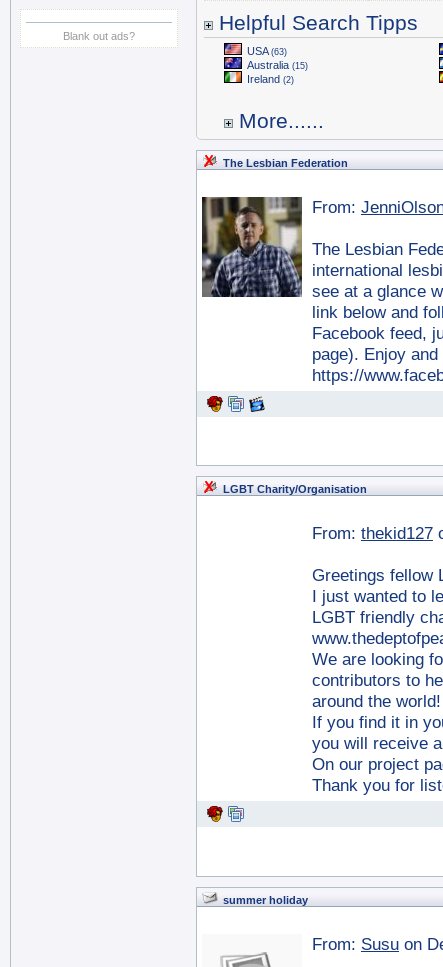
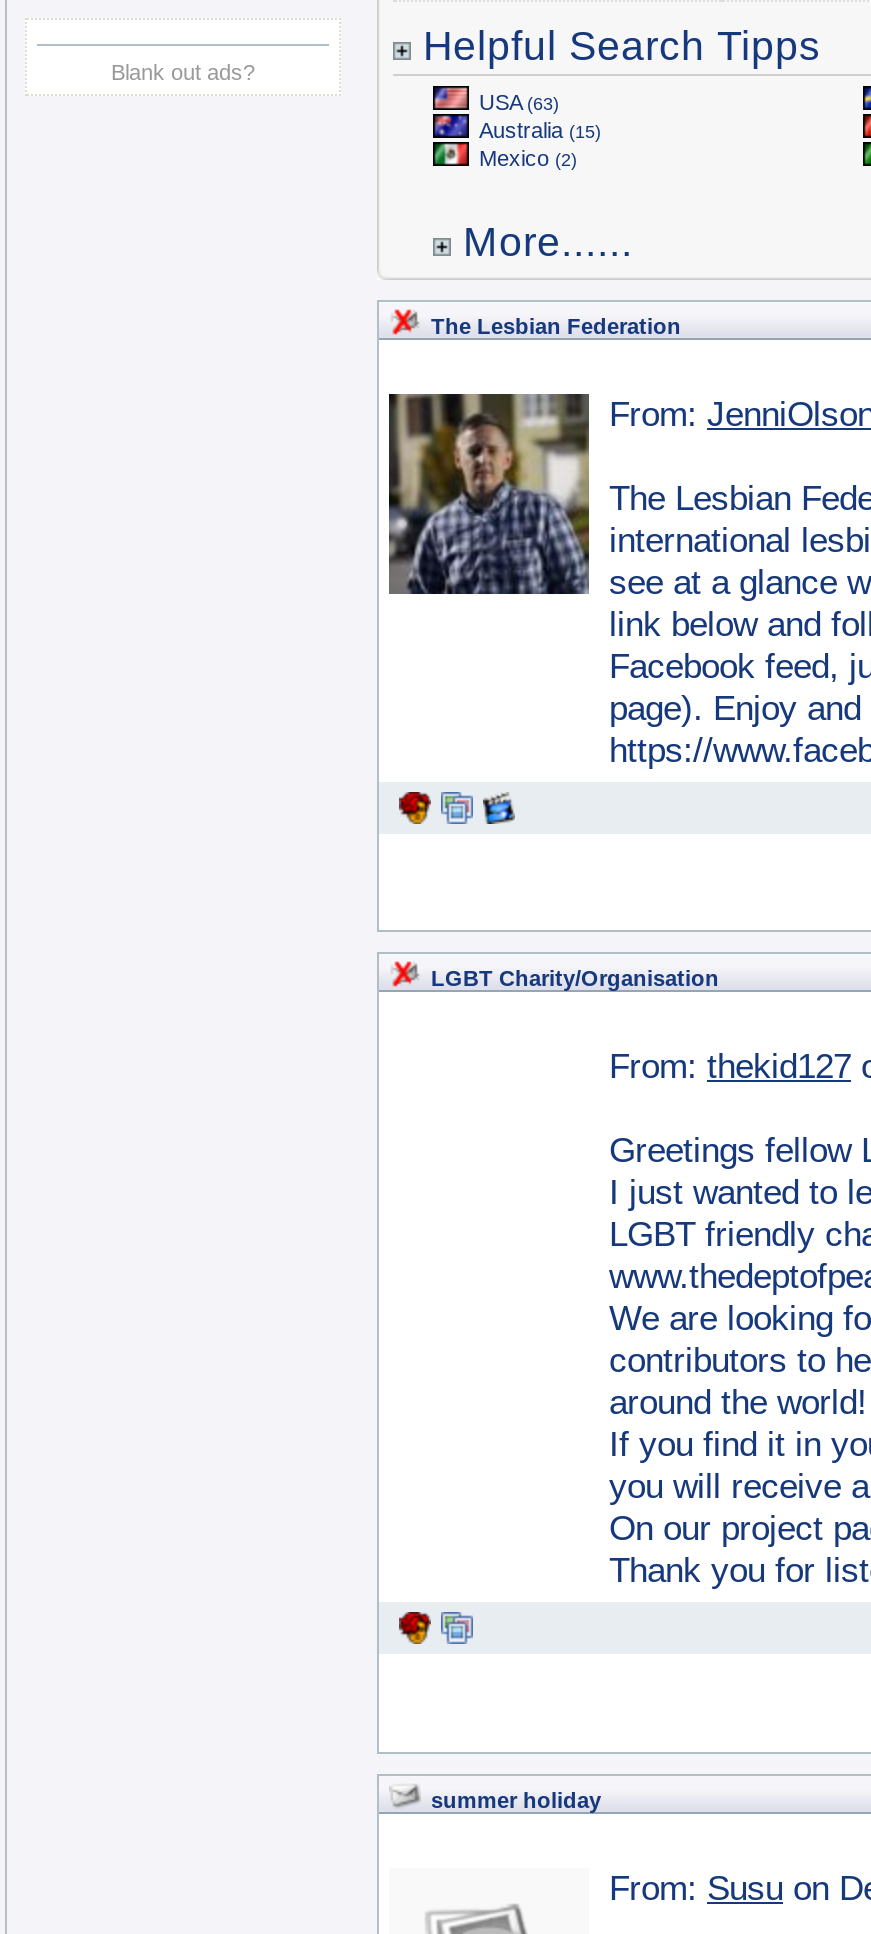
[247,73,294,85] Ireland (2) -> [479,146,577,170] Mexico (2)

